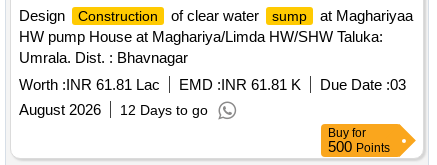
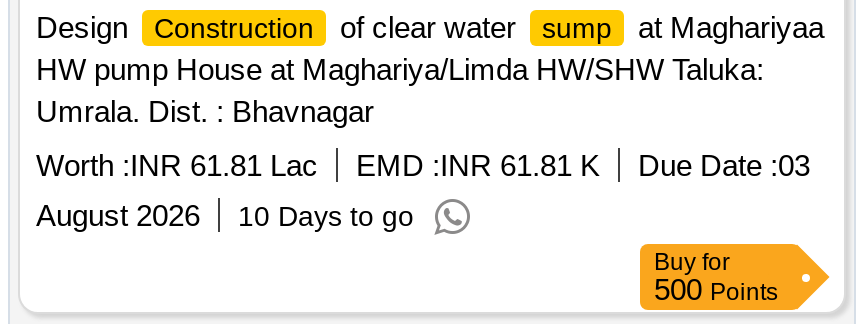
[19,101,208,118] August 2026 12 Days to go -> [36,198,414,232] August 2026 10 Days to go

